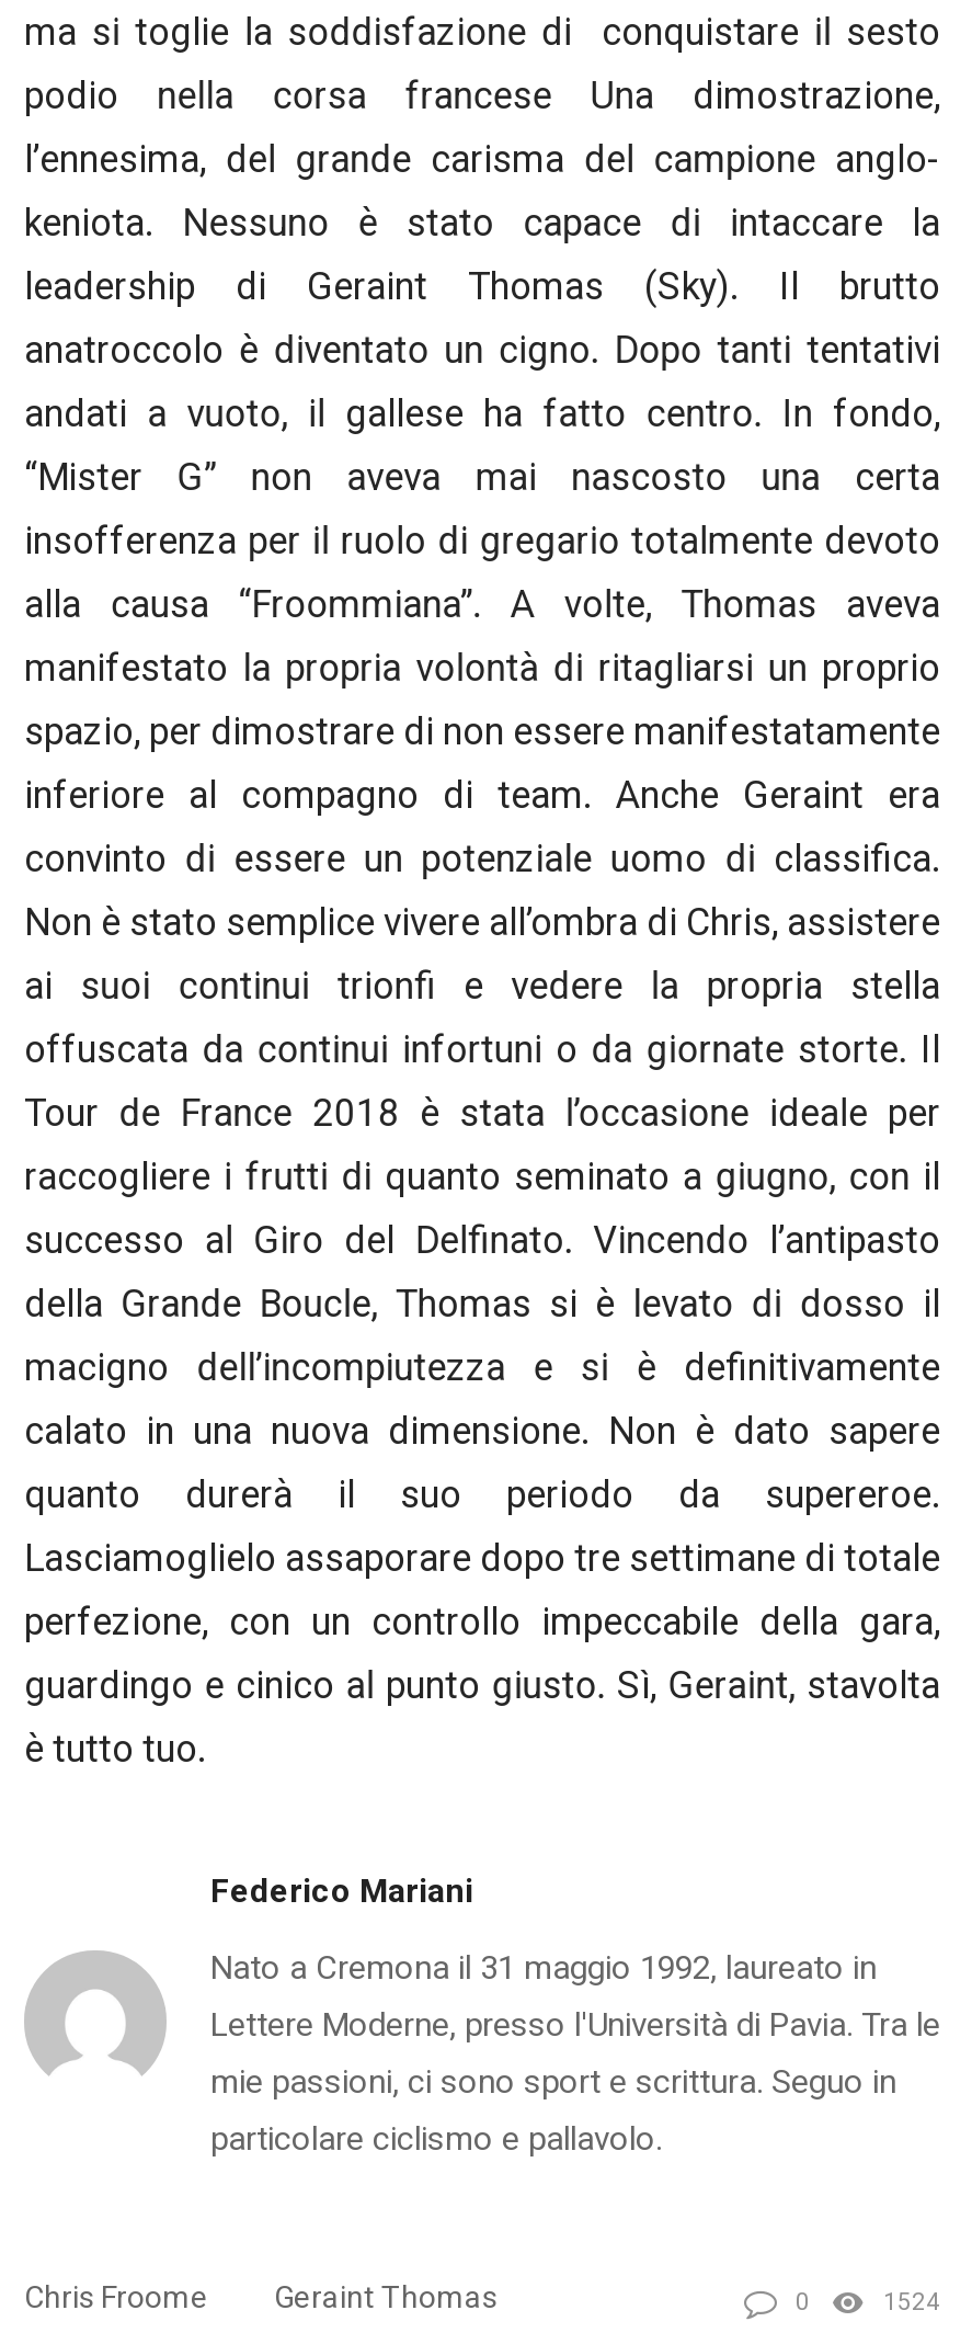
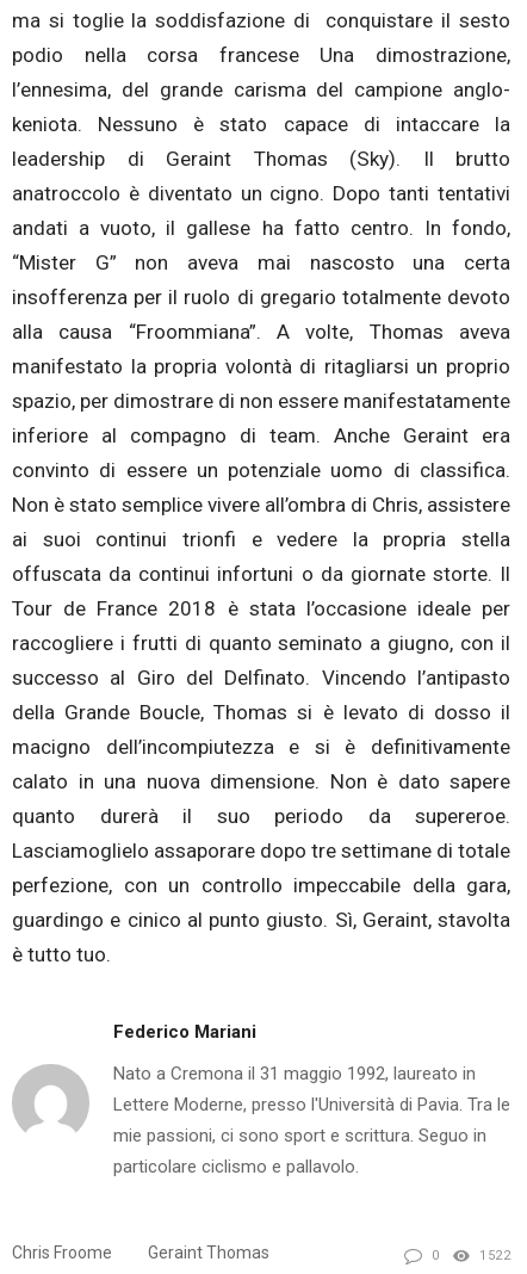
[883,2288,940,2317] 1524 -> [479,1248,510,1263] 1522

